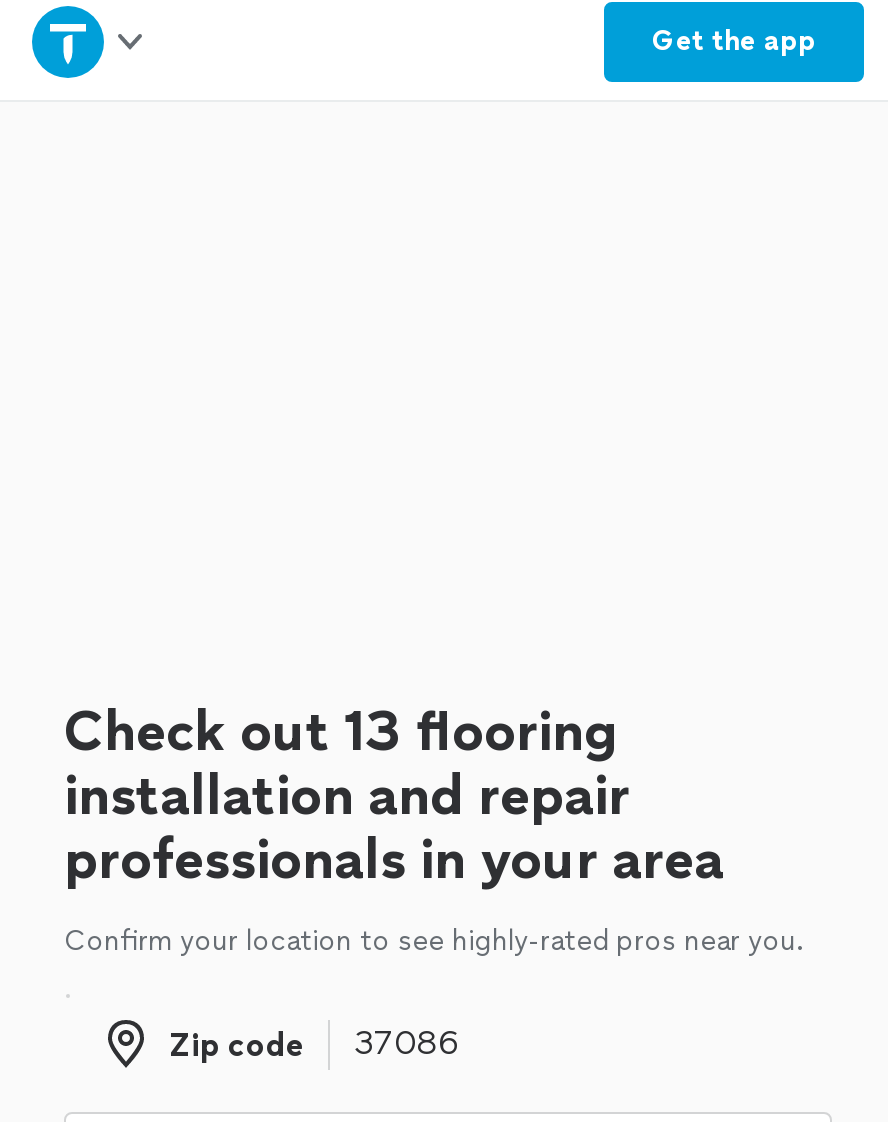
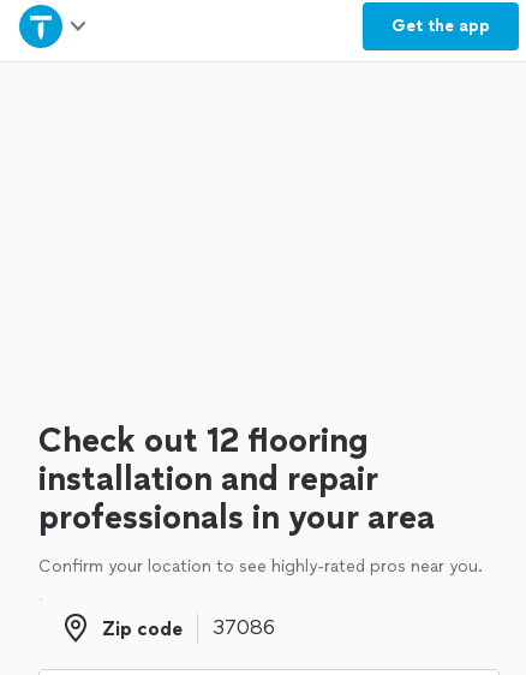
[64,696,618,764] Check out 13 flooring -> [38,419,369,460] Check out 12 flooring

